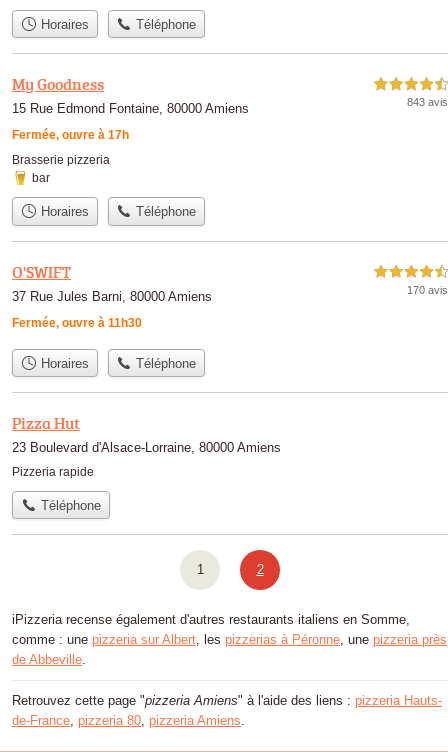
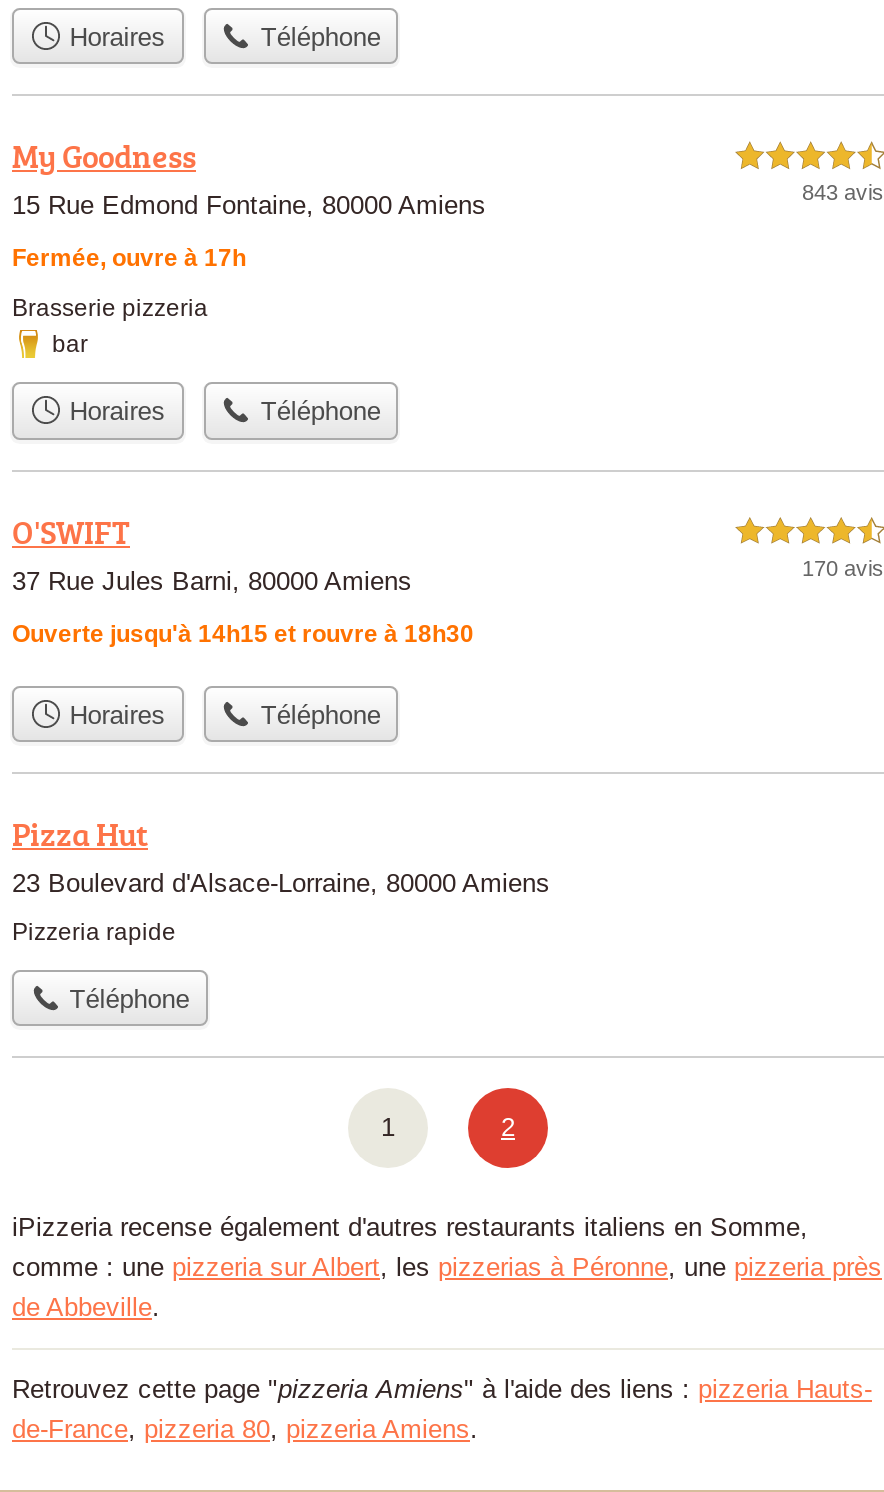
[12,315,142,329] Fermée, ouvre à 11h30 -> [12,619,474,647] Ouverte jusqu'à 14h15 et rouvre à 18h30

